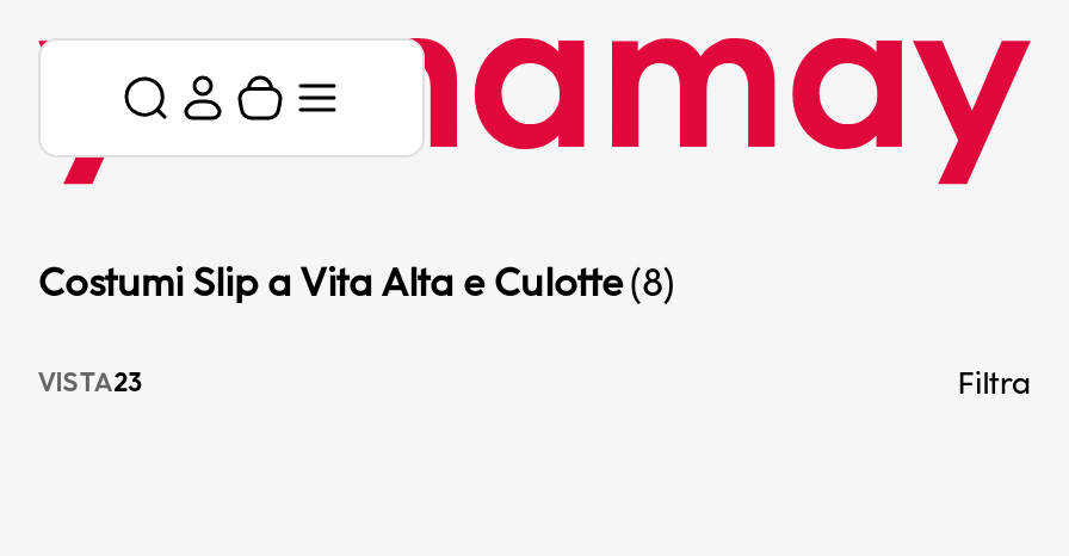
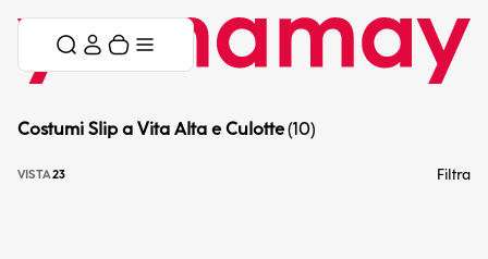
[38,260,675,305] Costumi Slip a Vita Alta e Culotte (8) -> [17,119,316,139] Costumi Slip a Vita Alta e Culotte (10)

